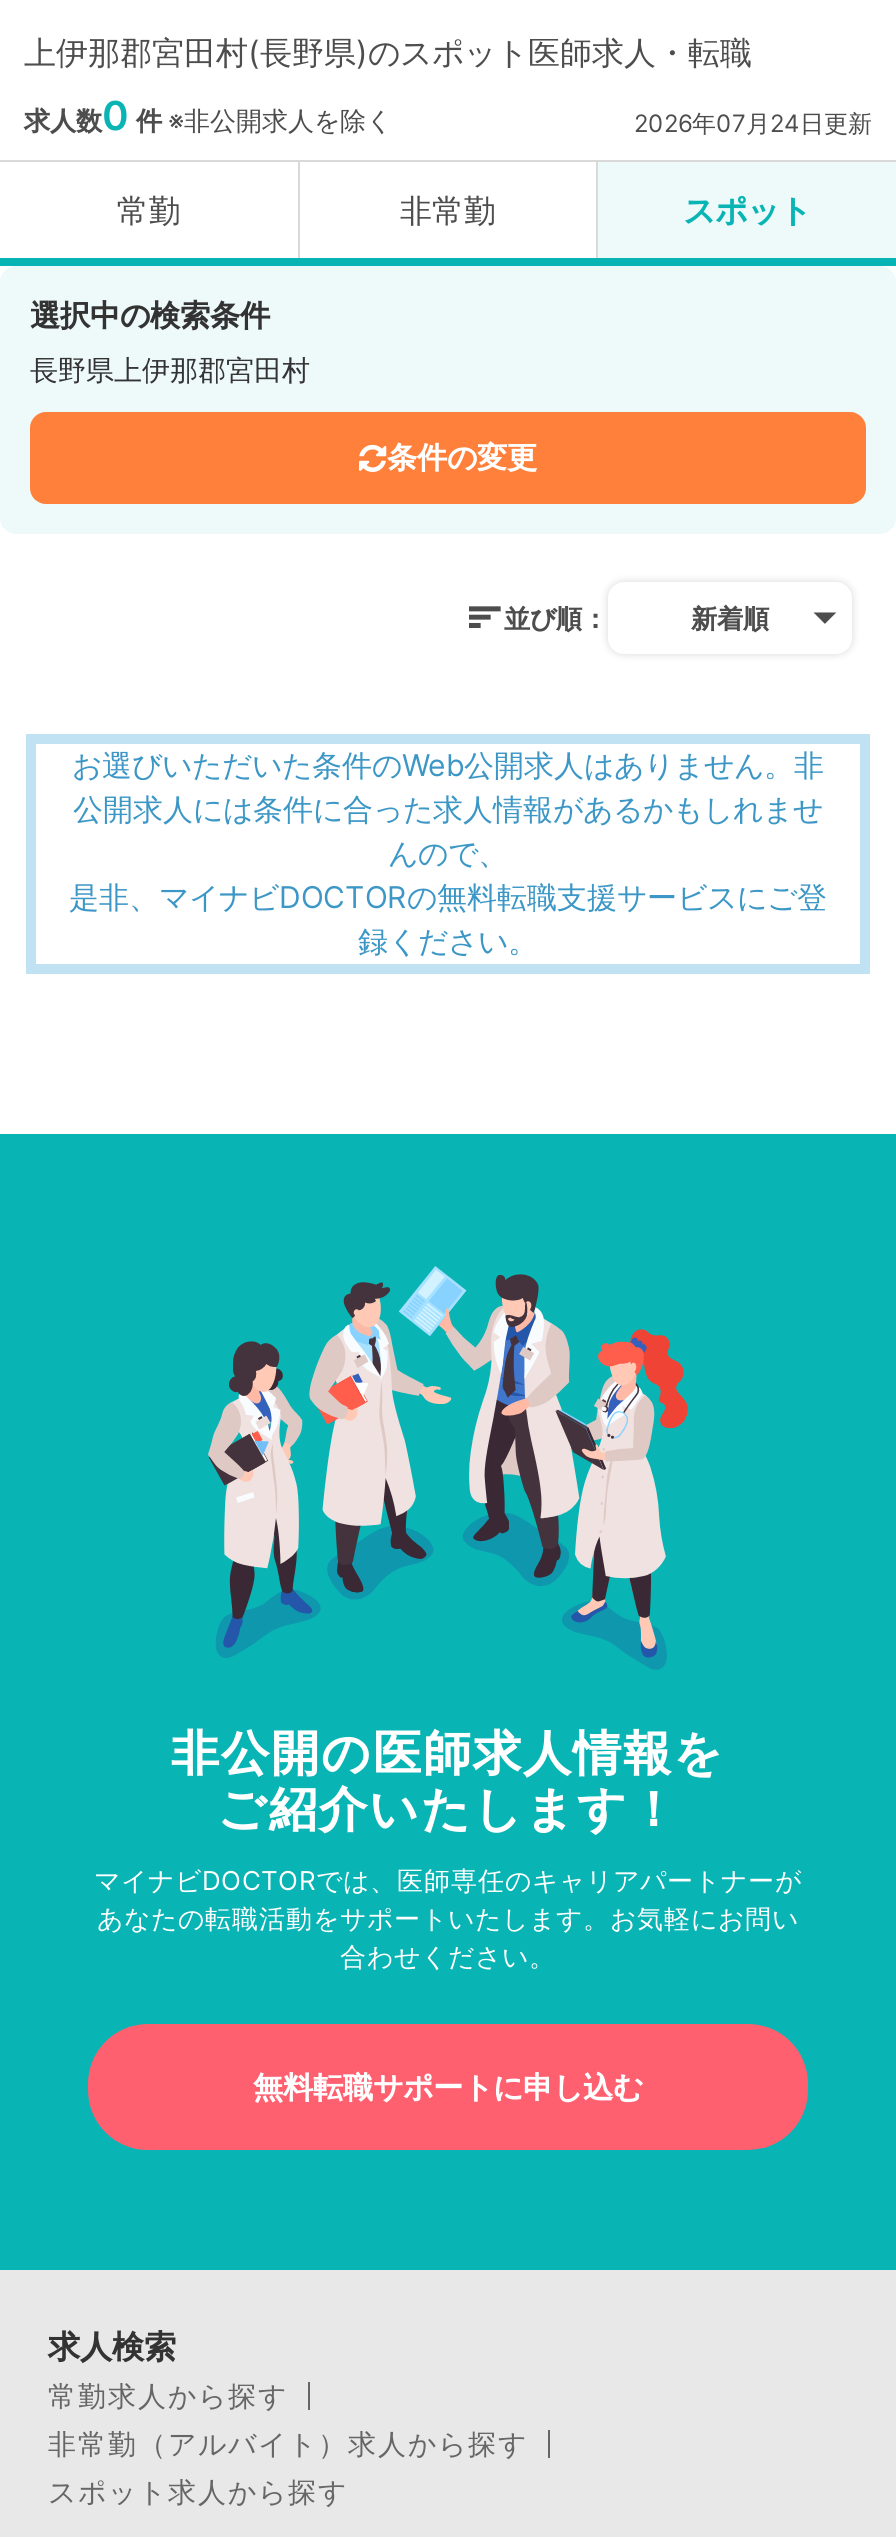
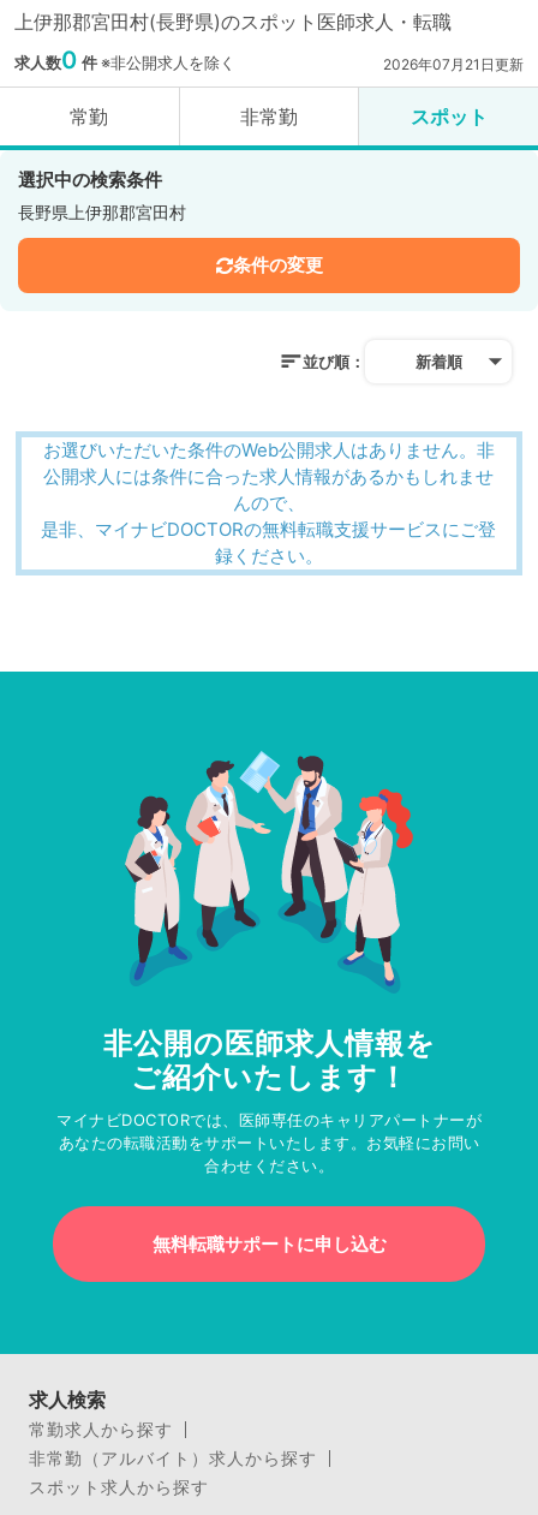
[634,108,872,138] 2026年07月24日更新 -> [383,55,524,73] 2026年07月21日更新

